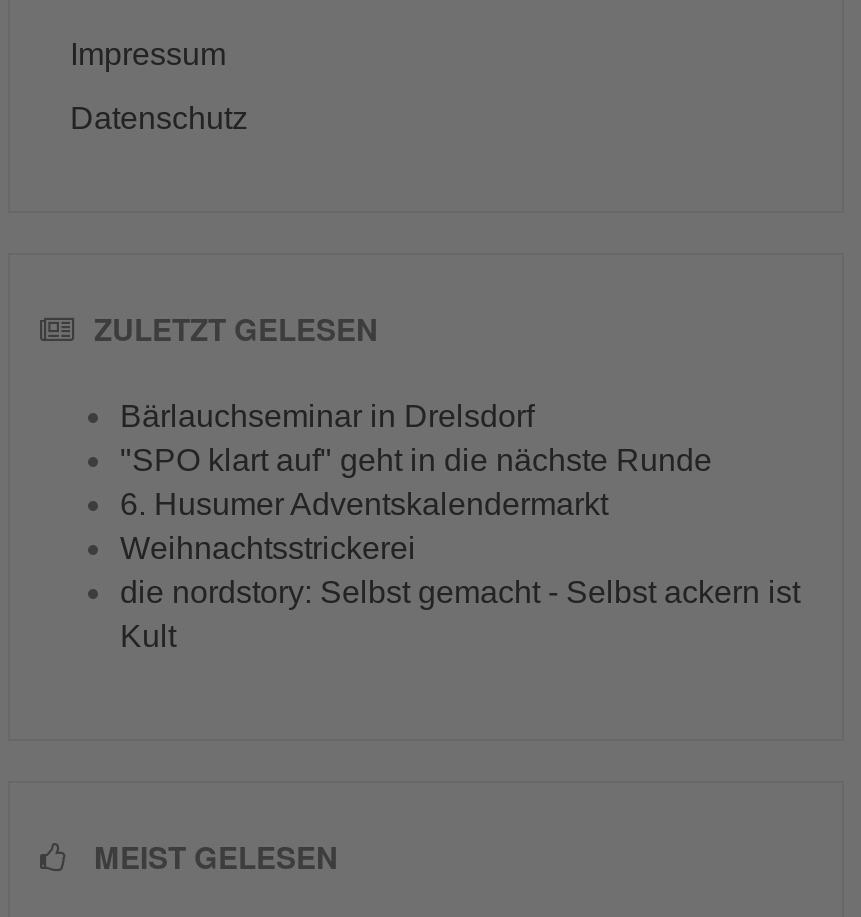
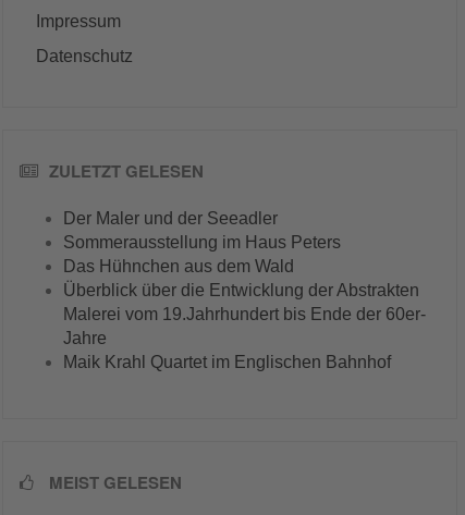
[120,399,800,653] Bärlauchseminar in Drelsdorf | "SPO klart auf" geht in die nächste Runde | 6. Husumer Adventskalendermarkt | Weihnachtsstrickerei | die nordstory: Selbst gemacht - Selbst ackern ist | Kult -> [63,209,426,371] Der Maler und der Seeadler | Sommerausstellung im Haus Peters | Das Hühnchen aus dem Wald | Überblick über die Entwicklung der Abstrakten | Malerei vom 19.Jahrhundert bis Ende der 60er- | Jahre | Maik Krahl Quartet im Englischen Bahnhof

